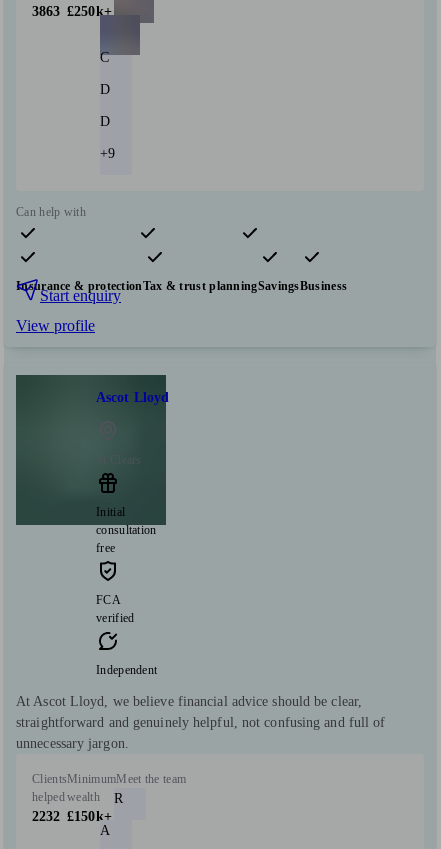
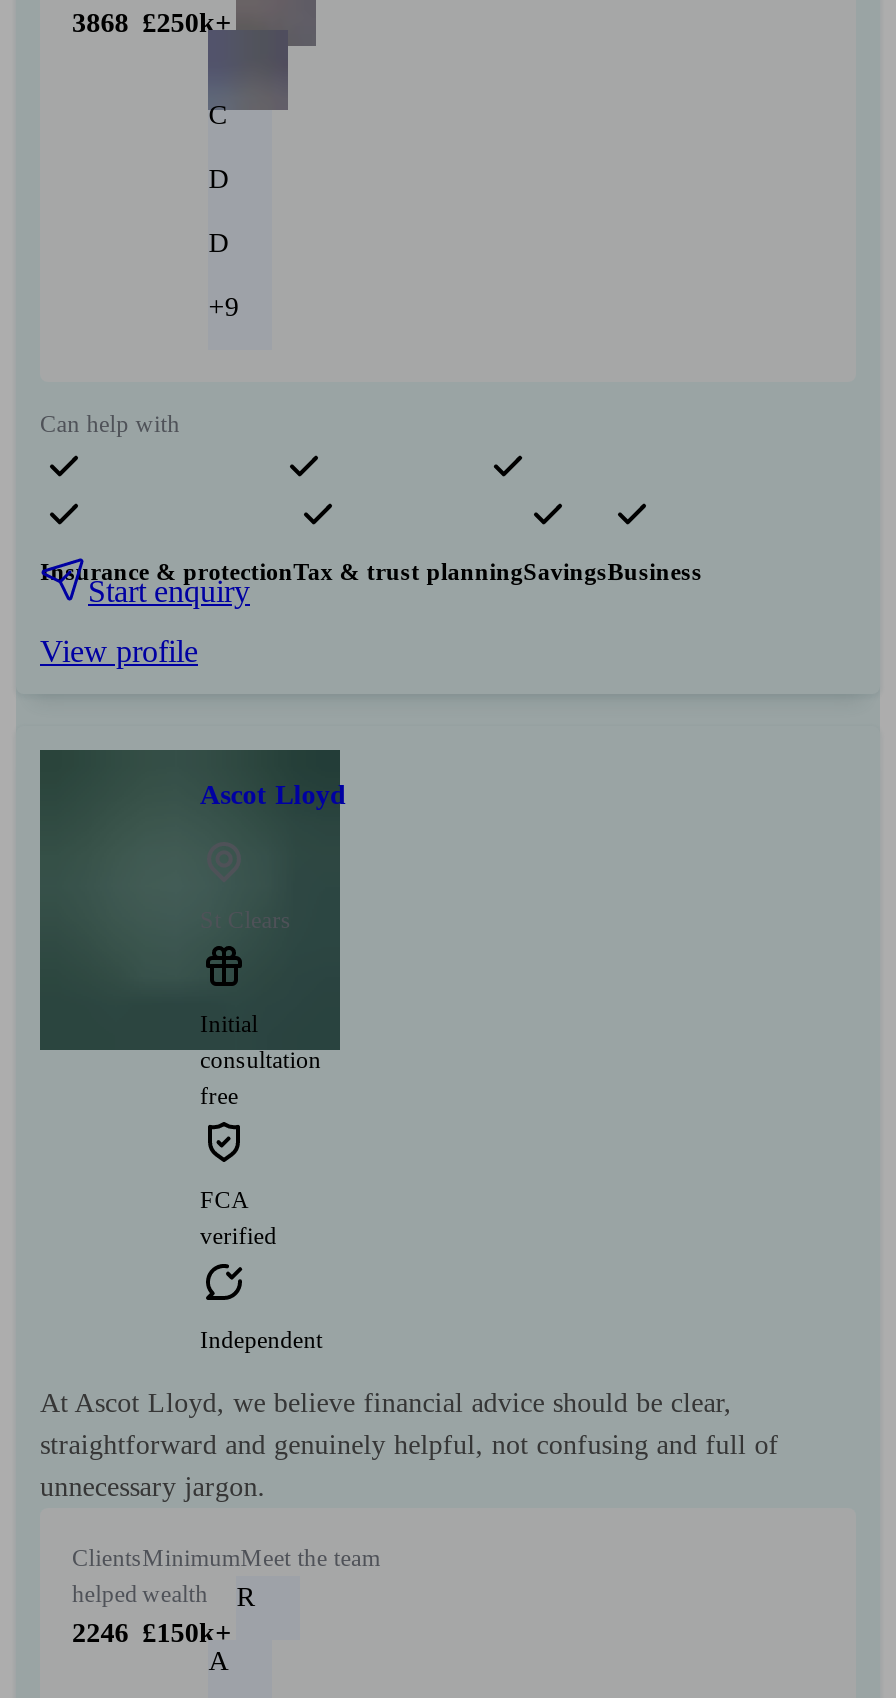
[32,4,112,19] 3863 £250k+ -> [72,8,231,38] 3868 £250k+
[32,809,112,824] 2232 £150k+ -> [72,1618,231,1648] 2246 £150k+

